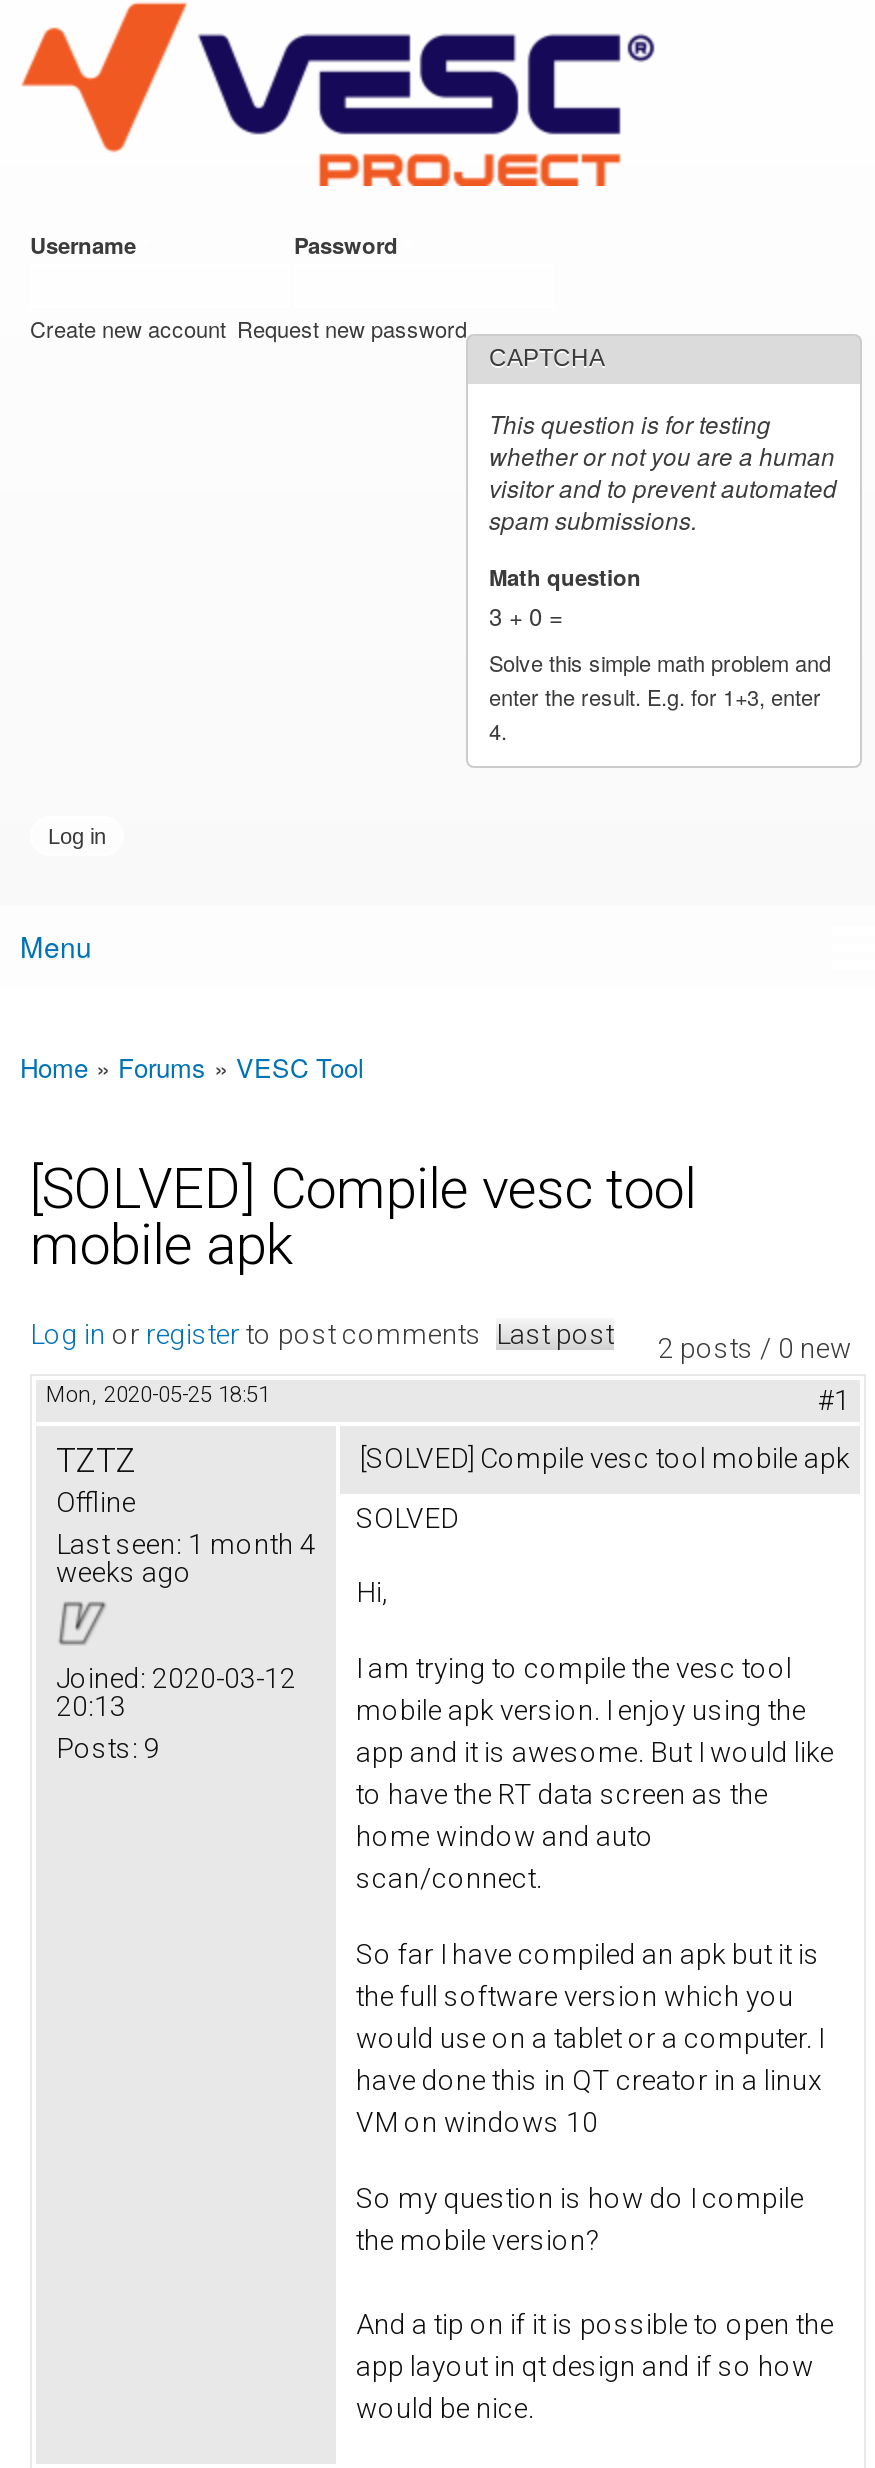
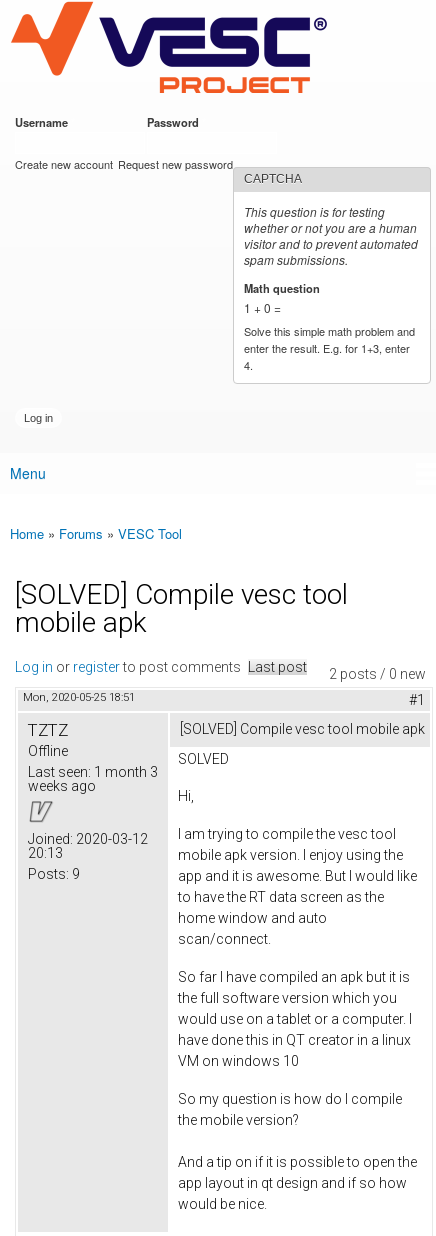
[489,598,569,632] 3 + 0 = -> [244,299,284,316] 1 + 0 =
[56,1527,316,1559] Last seen: 1 month 4 -> [28,764,158,780] Last seen: 1 month 3

